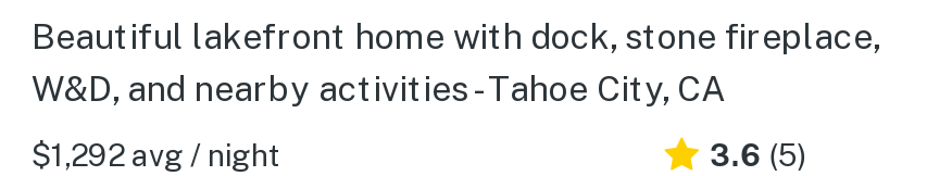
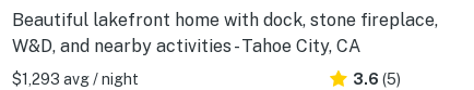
[32,136,281,171] $1,292 avg / night -> [12,70,139,88] $1,293 avg / night

